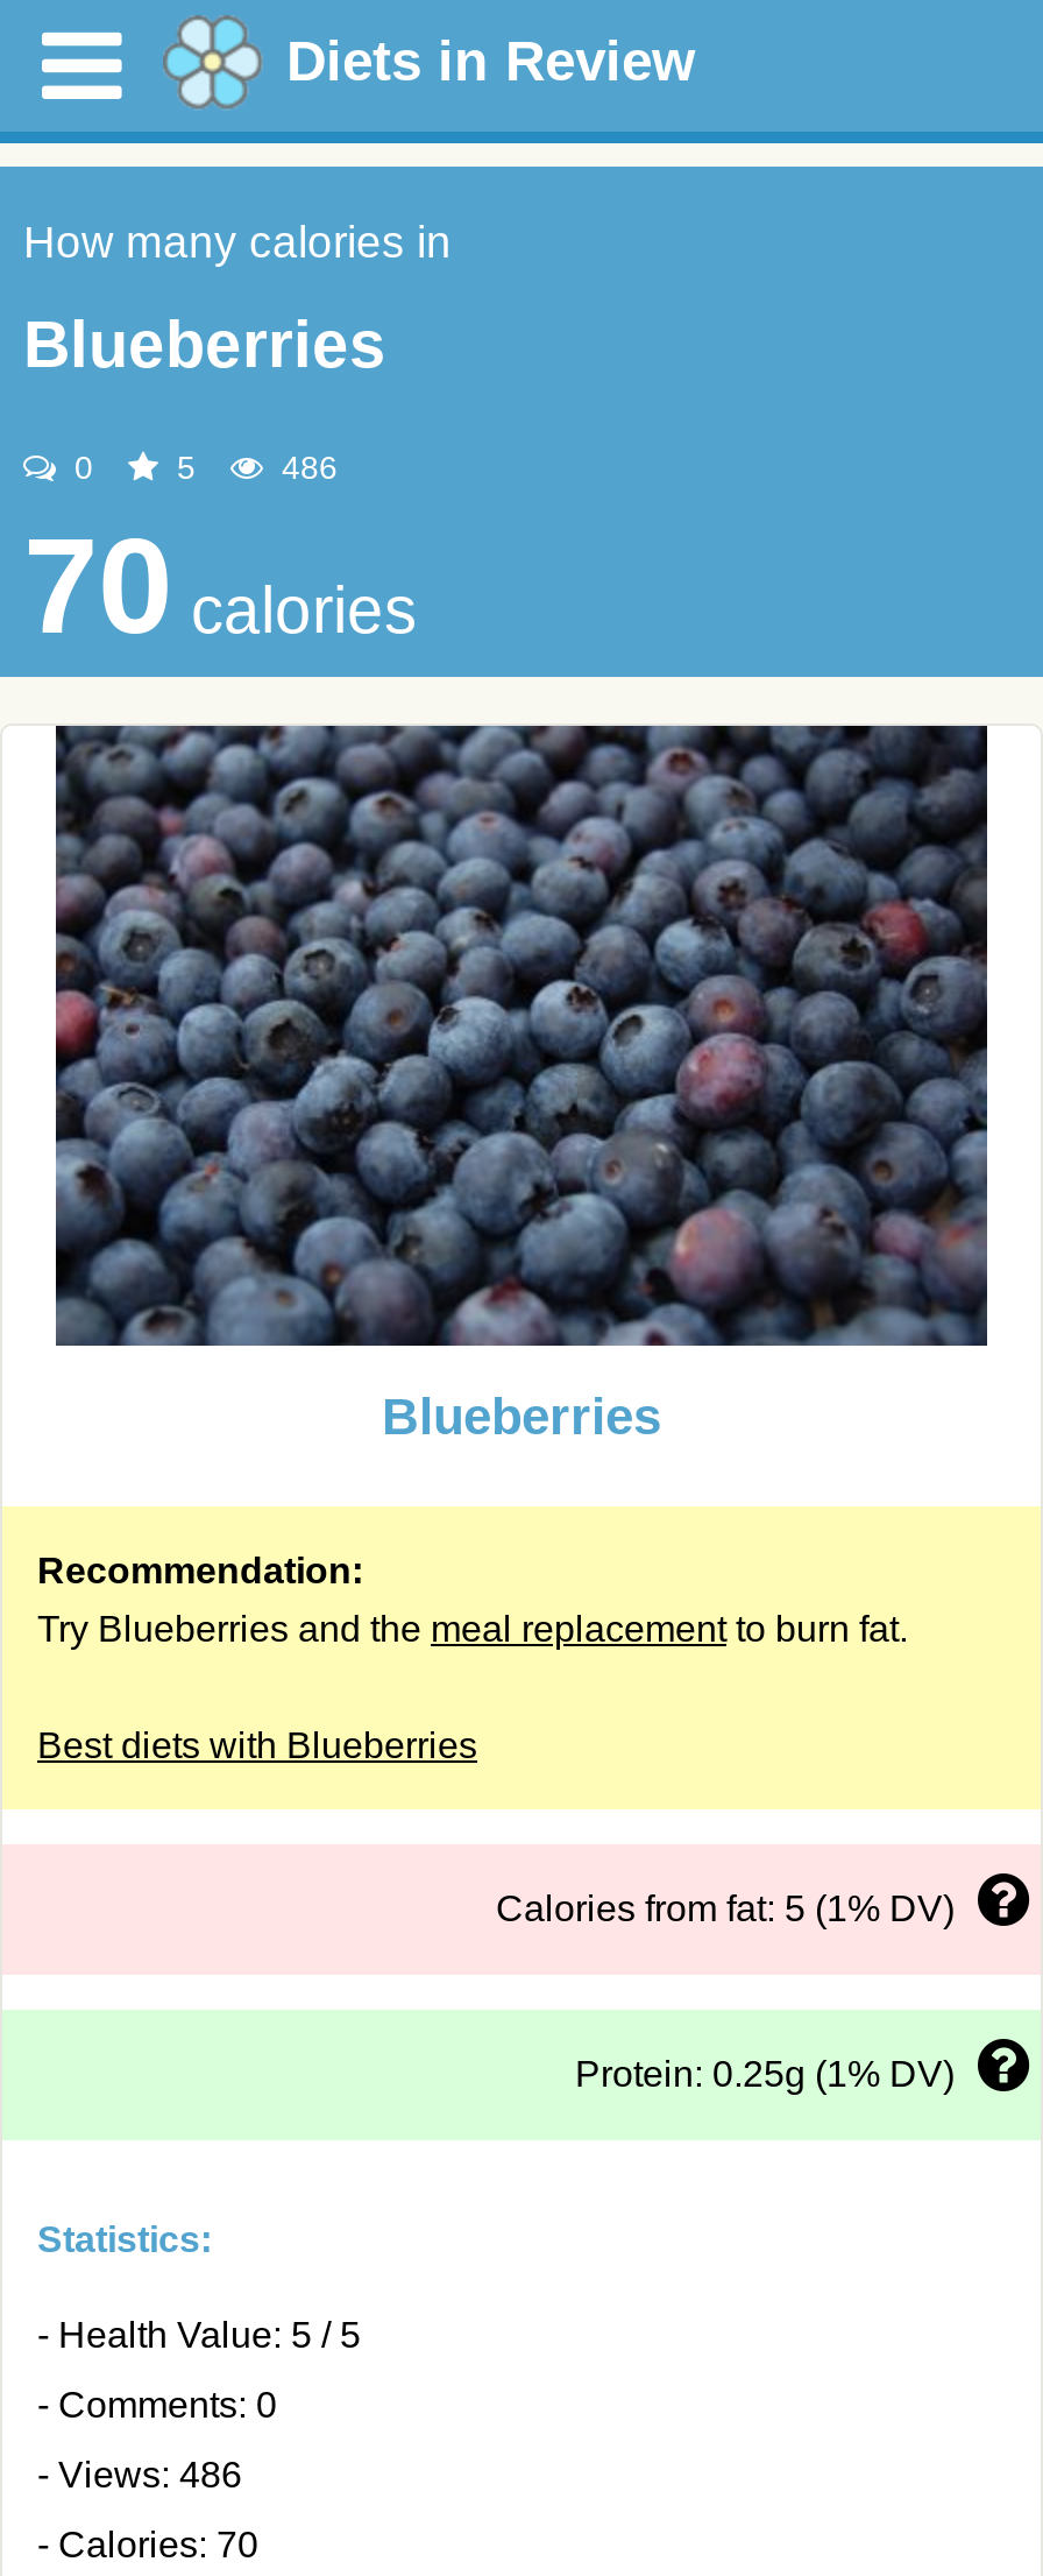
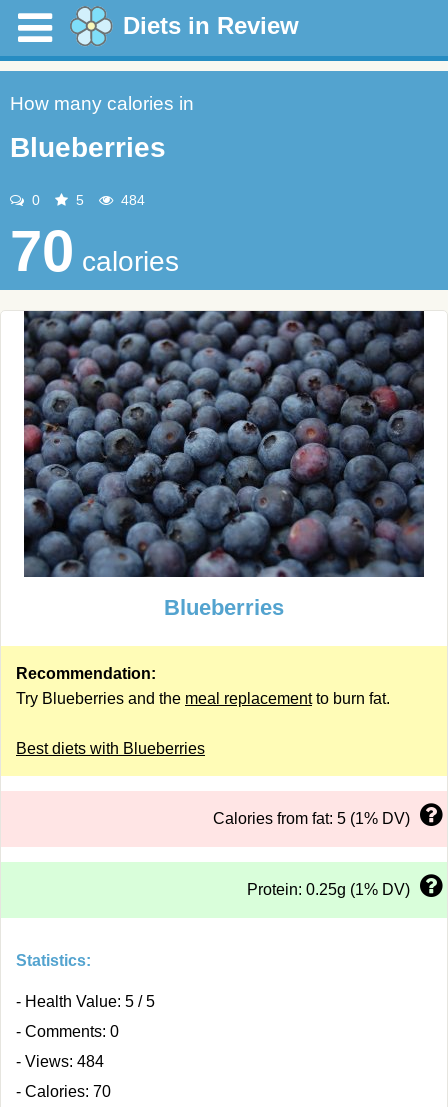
[272,449,338,486] 486 -> [117,192,145,208] 484
[37,2455,242,2494] - Views: 486 -> [16,1053,104,1070] - Views: 484

